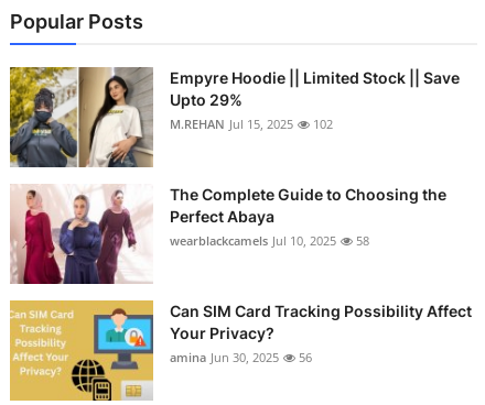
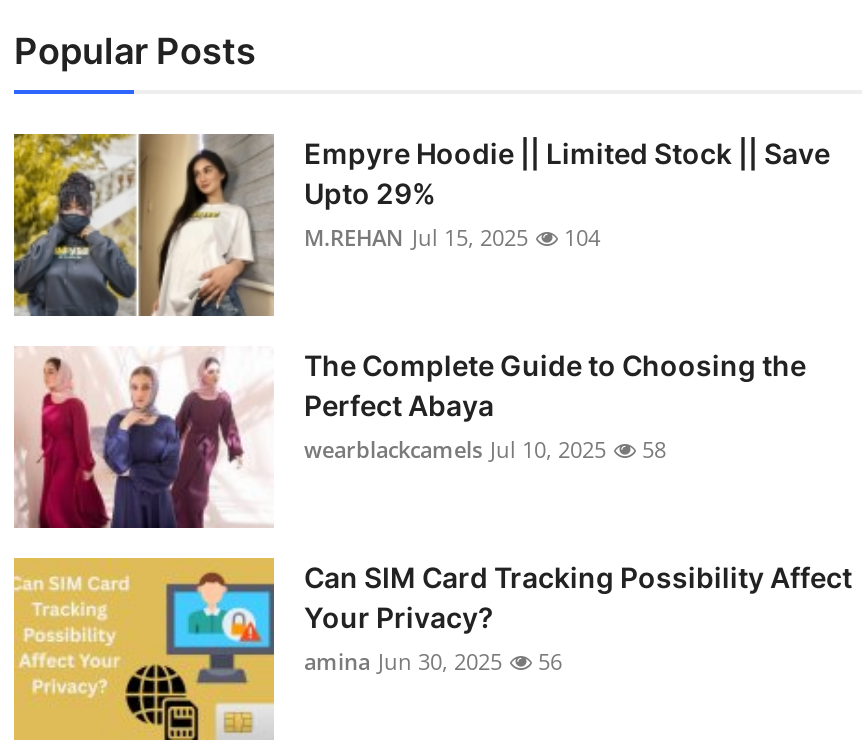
[170,116,333,132] M.REHAN Jul 15, 2025 102 -> [304,222,600,252] M.REHAN Jul 15, 2025 104

